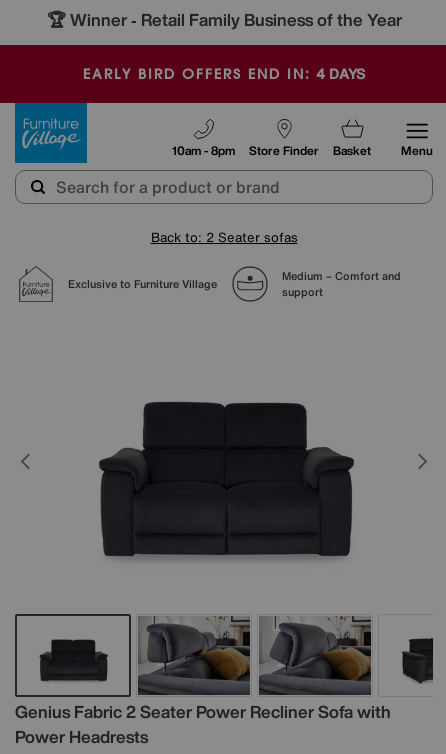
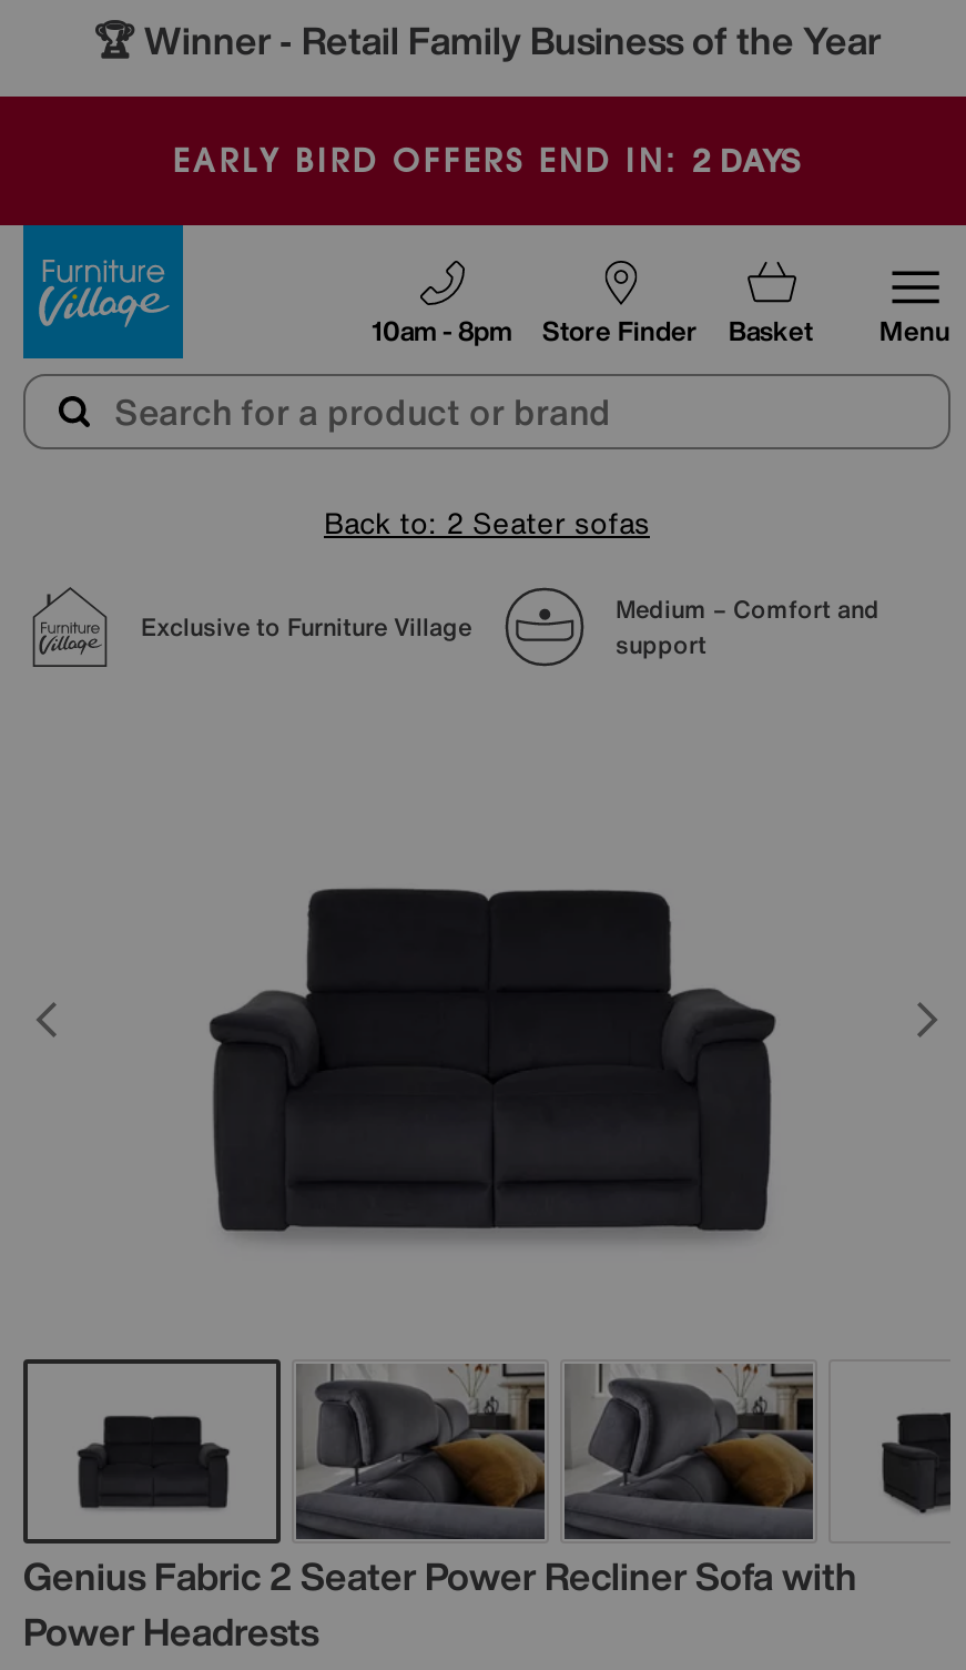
[83,63,365,84] EARLY BIRD OFFERS END IN: 4 DAYS -> [174,136,800,183] EARLY BIRD OFFERS END IN: 2 DAYS

